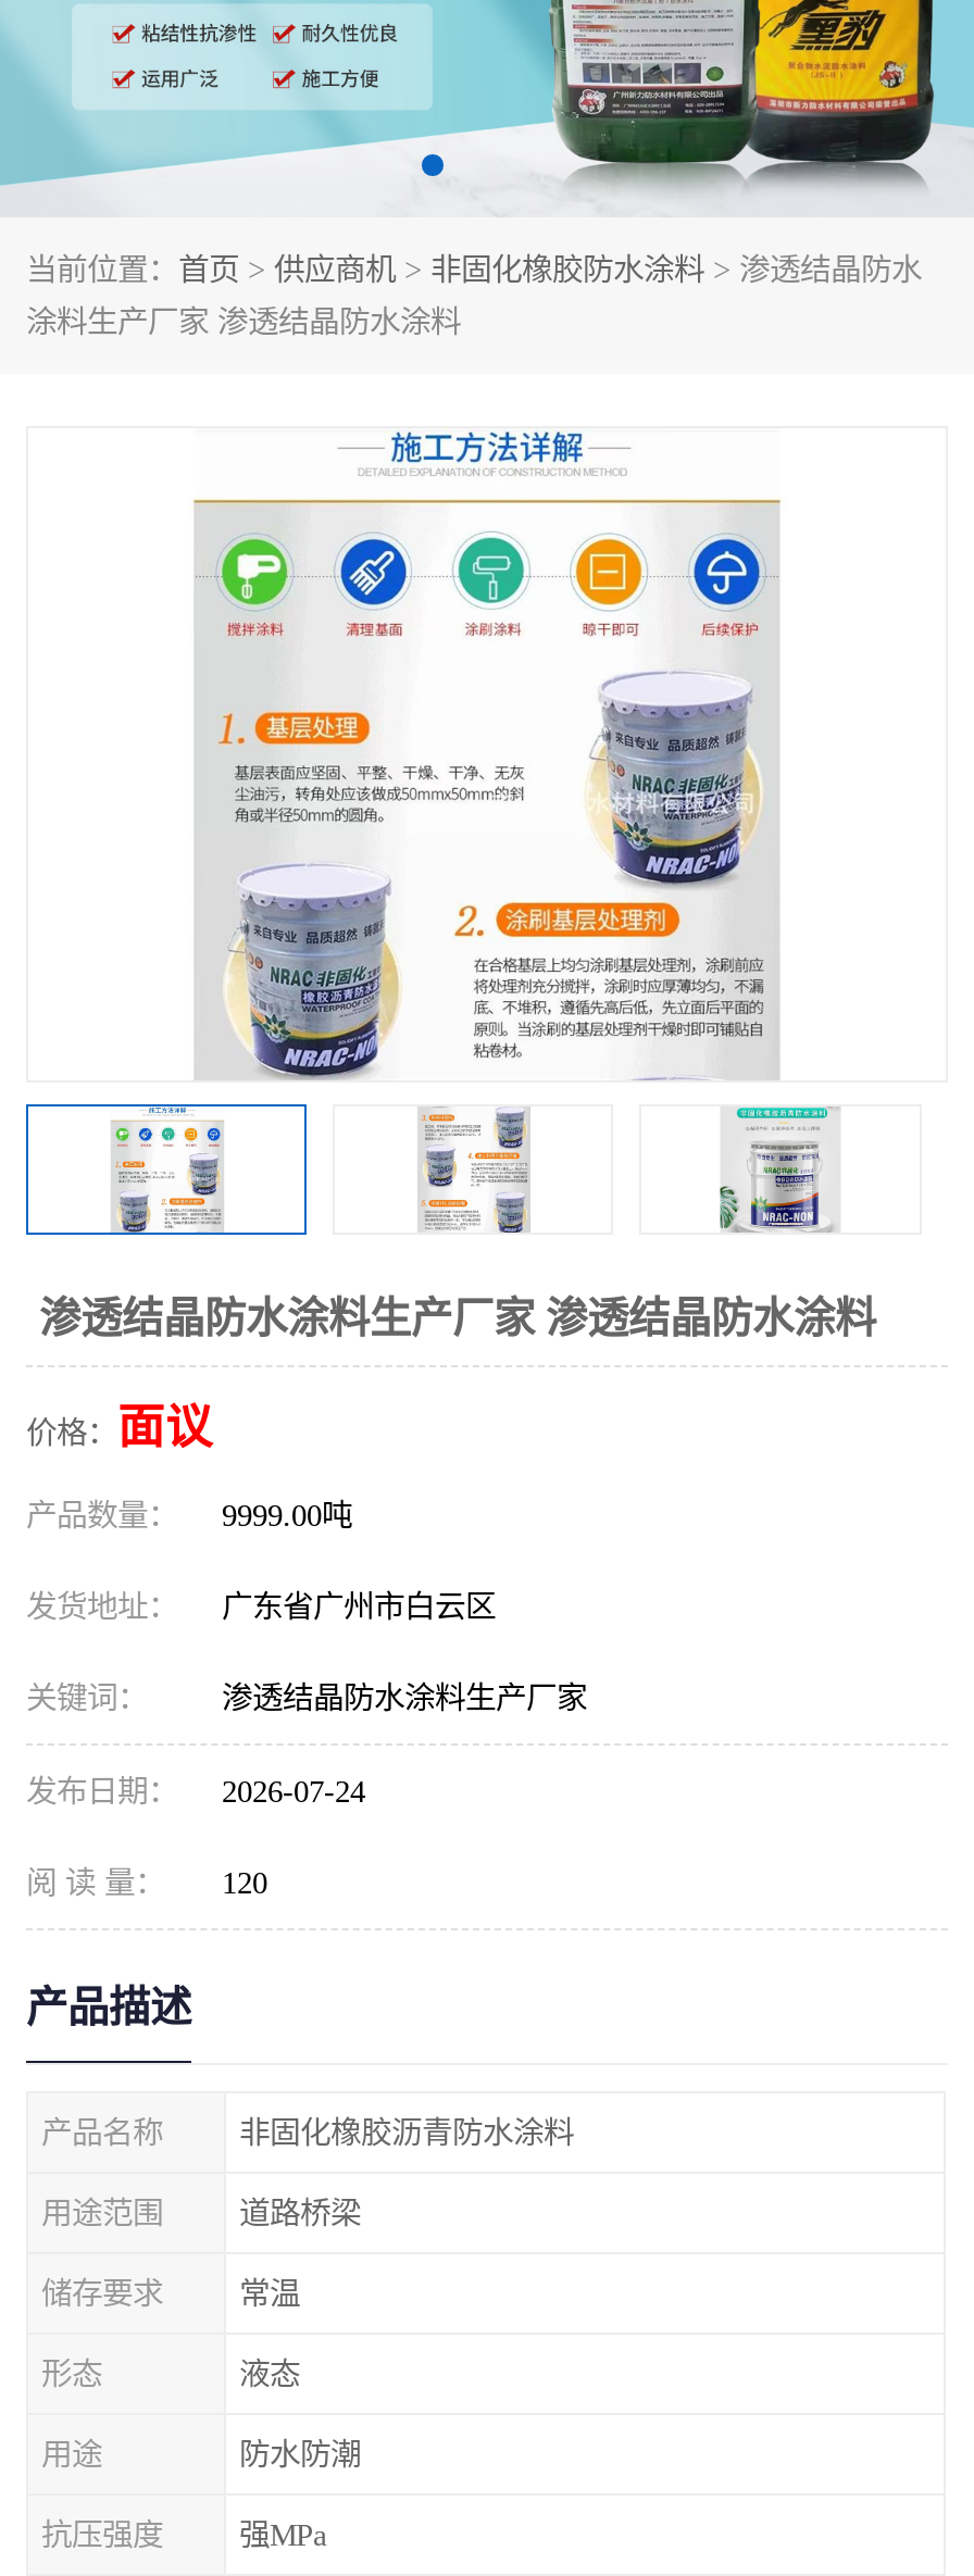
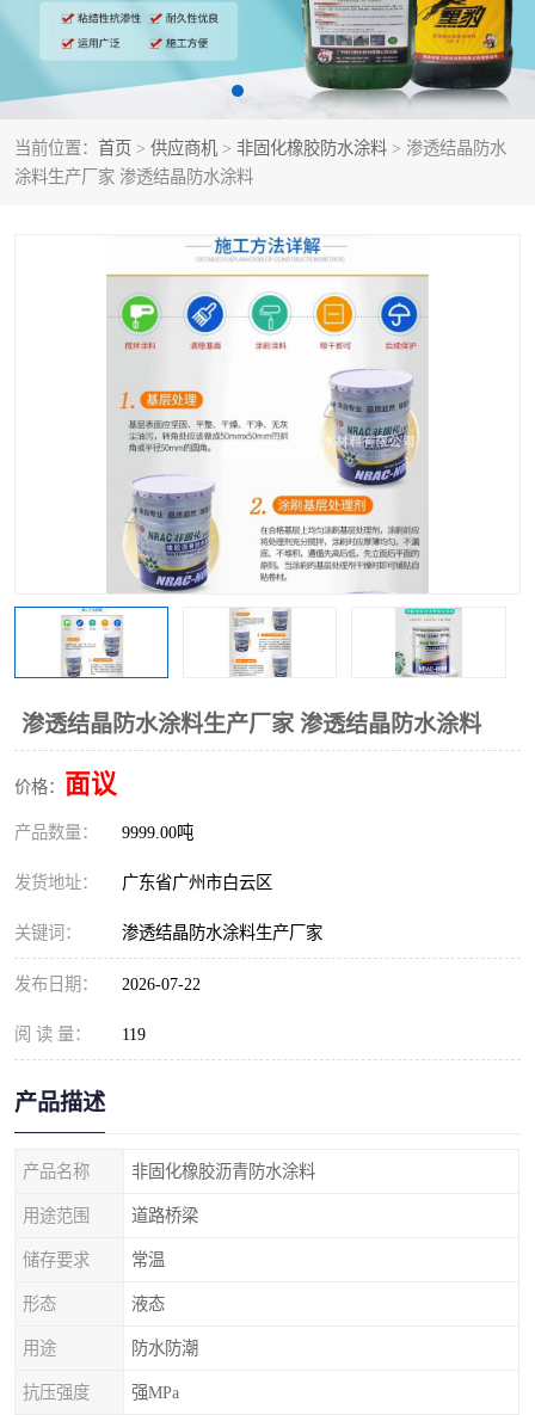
[26,1774,365,1809] 发布日期： 2026-07-24 -> [14,974,201,993] 发布日期： 2026-07-22
[26,1865,267,1900] 阅 读 量： 120 -> [14,1025,146,1044] 阅 读 量： 119

